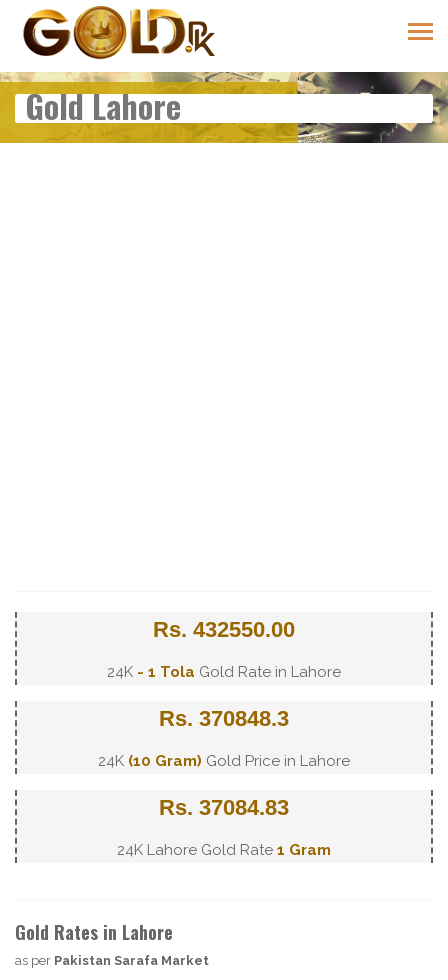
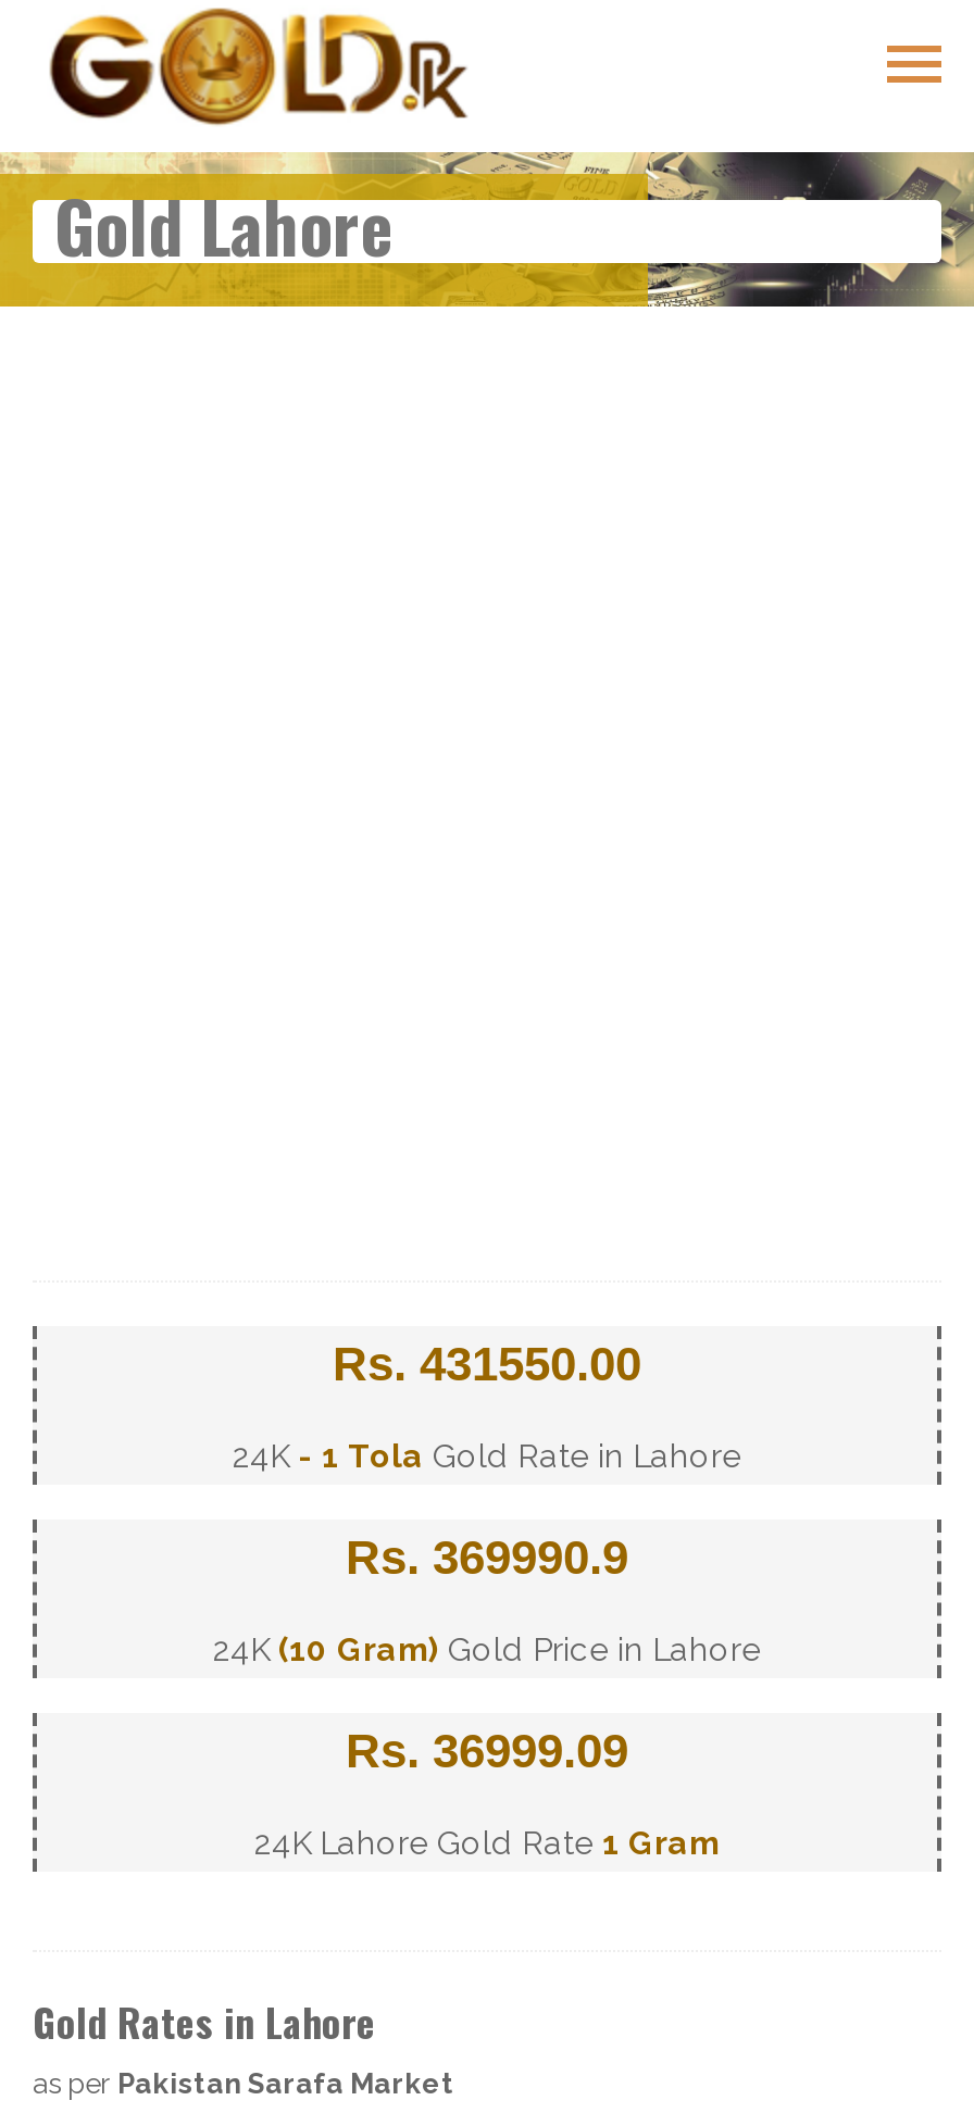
[153,617,295,642] Rs. 432550.00 -> [333,1337,641,1391] Rs. 431550.00
[159,706,289,731] Rs. 370848.3 -> [346,1530,628,1585] Rs. 369990.9
[159,795,289,820] Rs. 37084.83 -> [346,1724,628,1778] Rs. 36999.09

